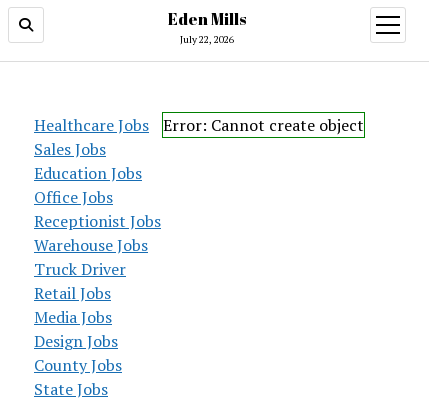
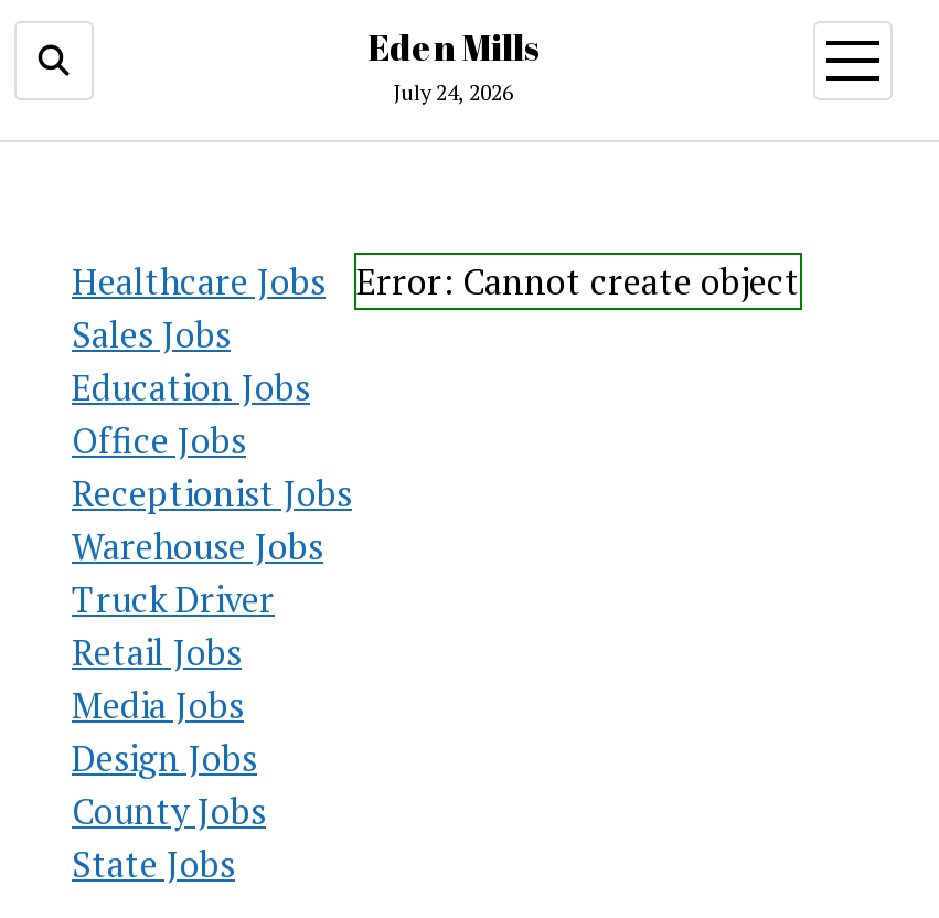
[180,33,234,46] July 22, 2026 -> [394,78,513,107] July 24, 2026

